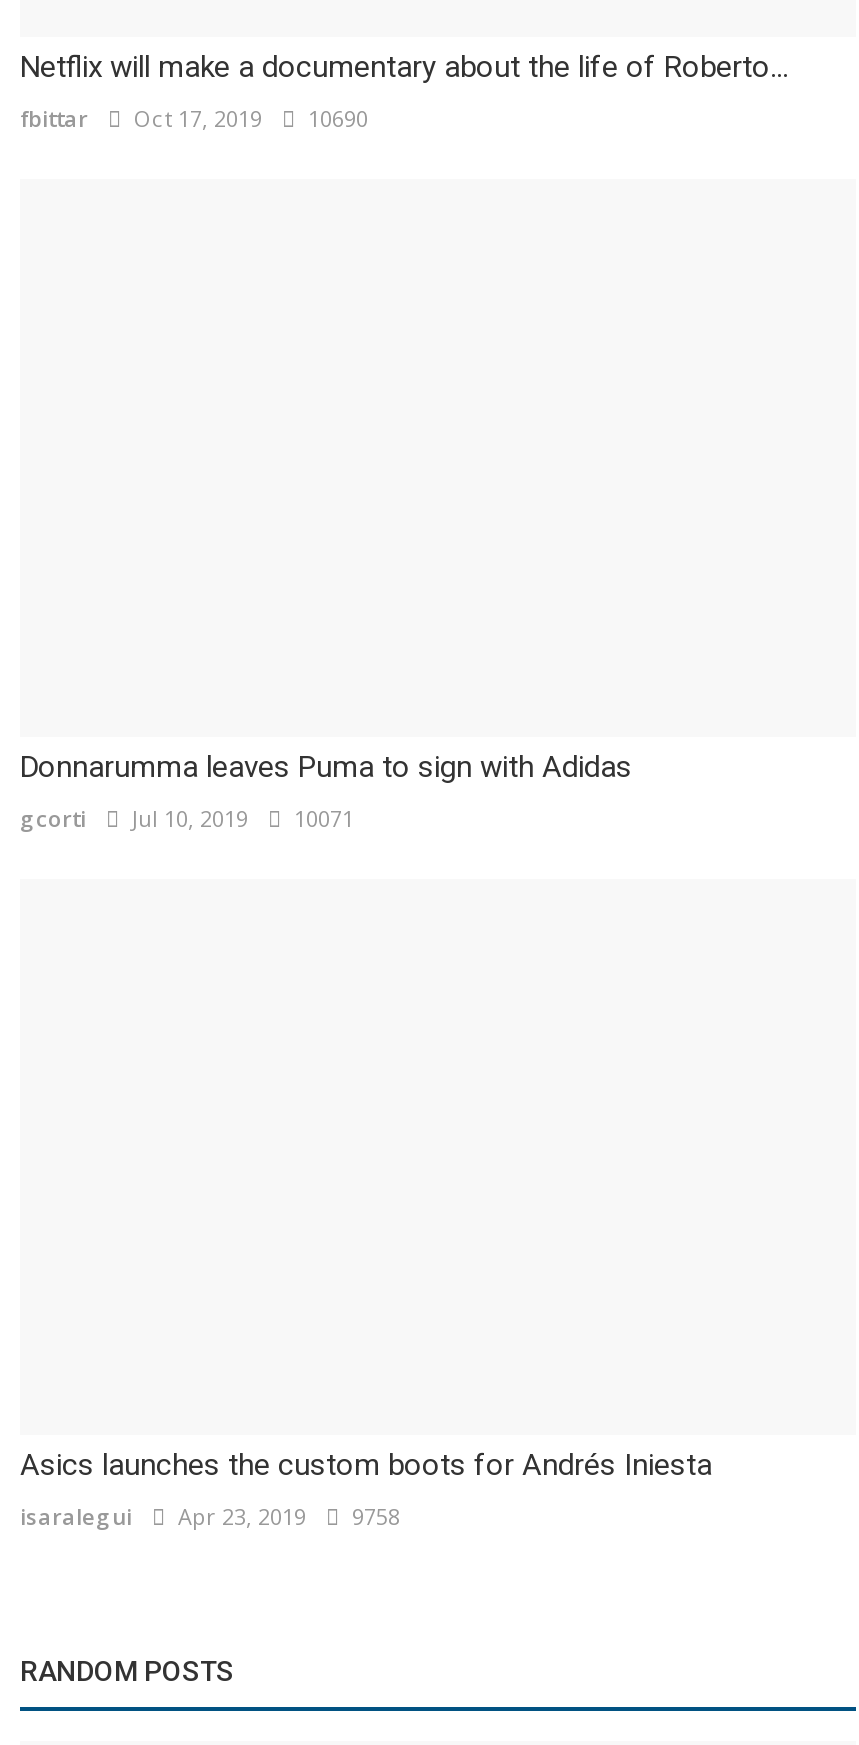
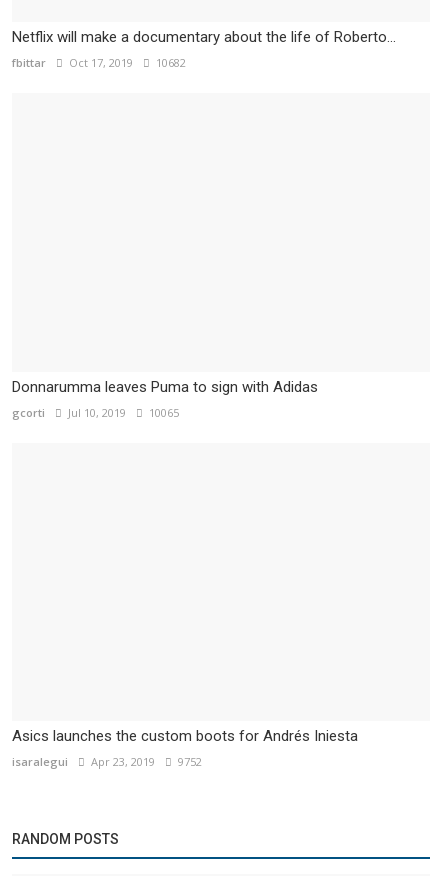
[20,104,368,134] fbittar Oct 17, 2019 10690 -> [12,55,186,70] fbittar Oct 17, 2019 10682
[20,803,354,833] gcorti Jul 10, 2019 10071 -> [12,405,179,420] gcorti Jul 10, 2019 10065
[20,1501,400,1531] isaralegui Apr 23, 2019 9758 -> [12,754,202,769] isaralegui Apr 23, 2019 9752

